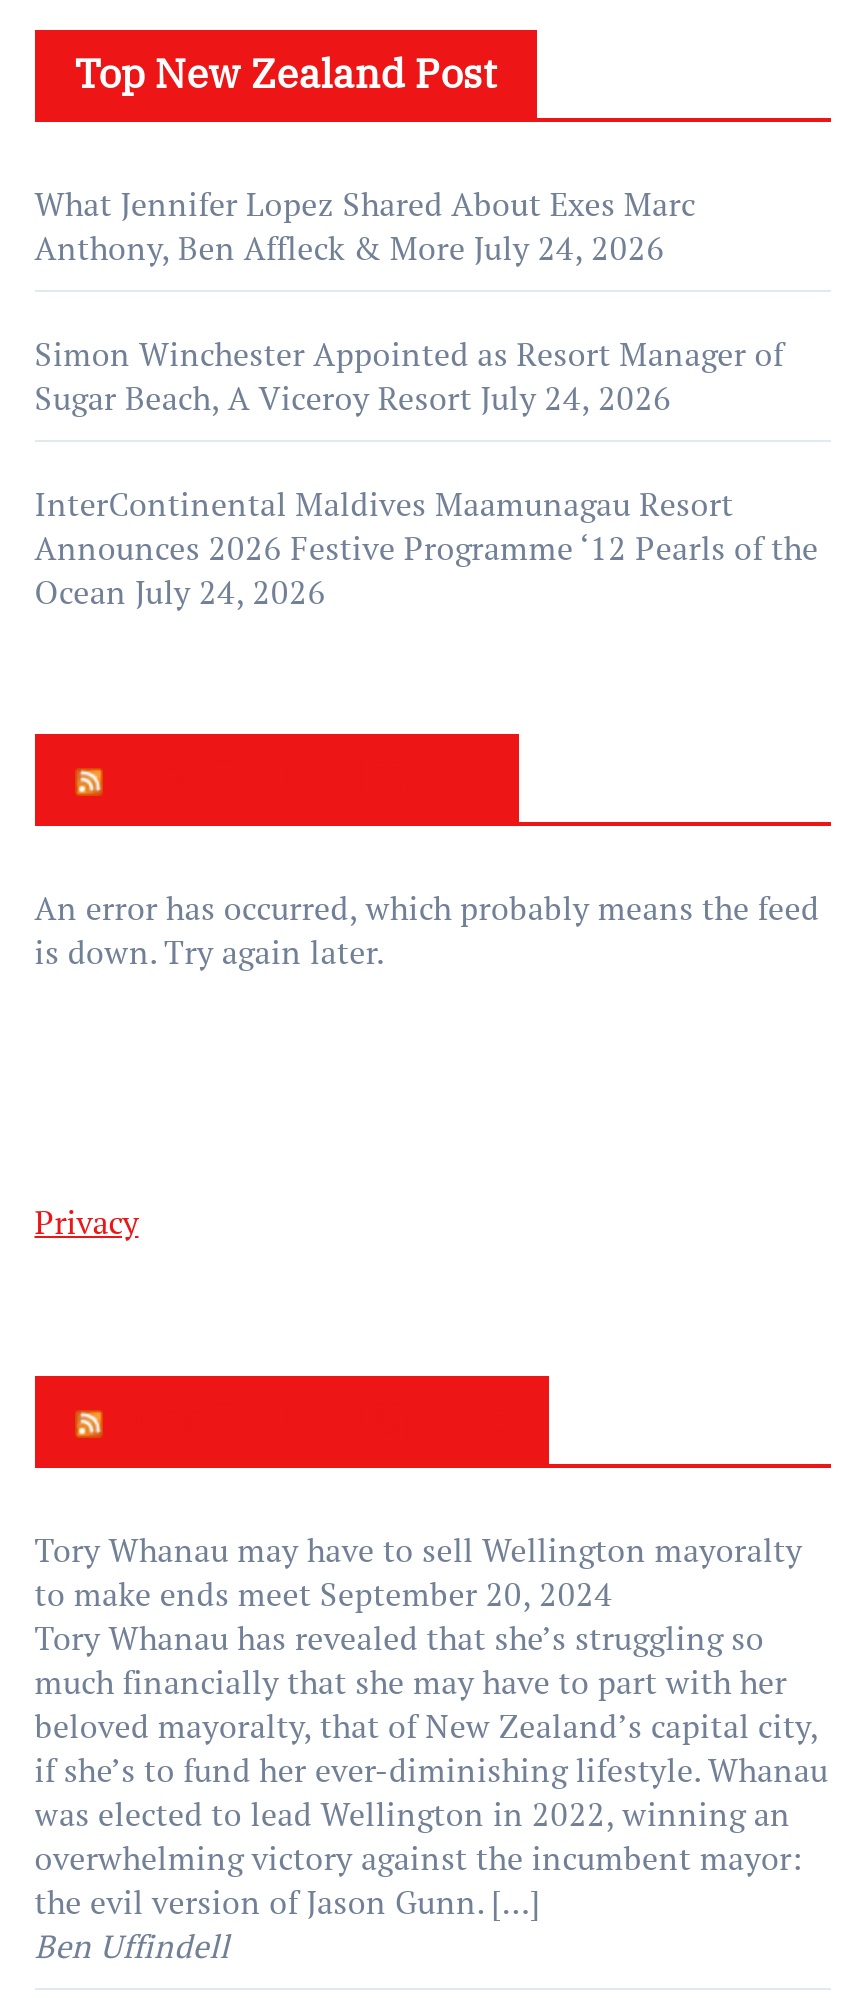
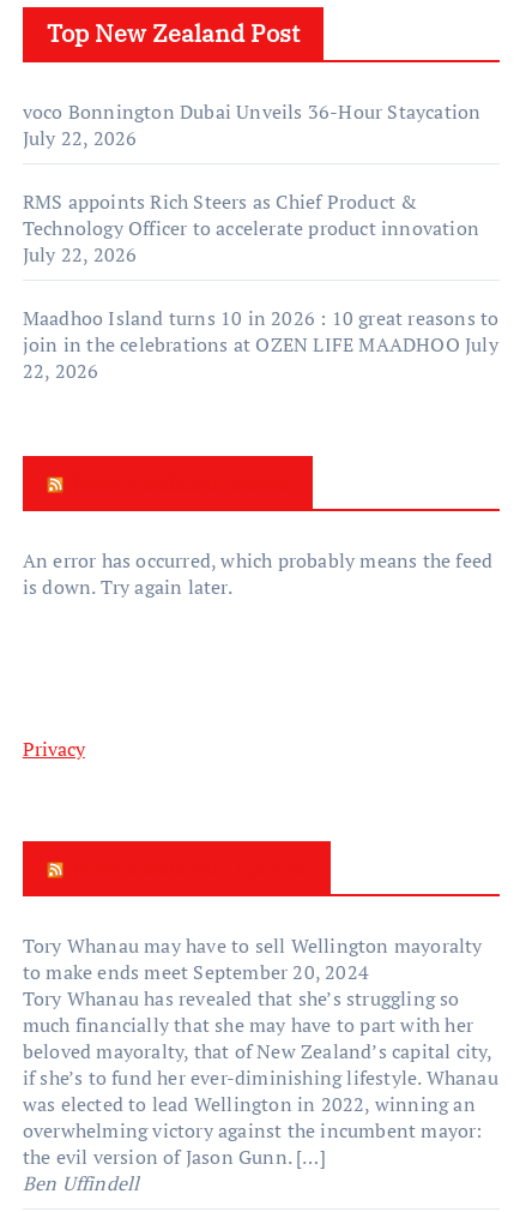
[35,182,695,270] What Jennifer Lopez Shared About Exes Marc | Anthony, Ben Affleck & More July 24, 2026 -> [23,98,481,151] voco Bonnington Dubai Unveils 36-Hour Staycation | July 22, 2026
[35,332,783,420] Simon Winchester Appointed as Resort Manager of | Sugar Beach, A Viceroy Resort July 24, 2026 -> [23,188,479,267] RMS appoints Rich Steers as Chief Product & | Technology Officer to accelerate product innovation | July 22, 2026
[35,482,819,614] InterContinental Maldives Maamunagau Resort | Announces 2026 Festive Programme ‘12 Pearls of the | Ocean July 24, 2026 -> [23,305,499,384] Maadhoo Island turns 10 in 2026 : 10 great reasons to | join in the celebrations at OZEN LIFE MAADHOO July | 22, 2026

